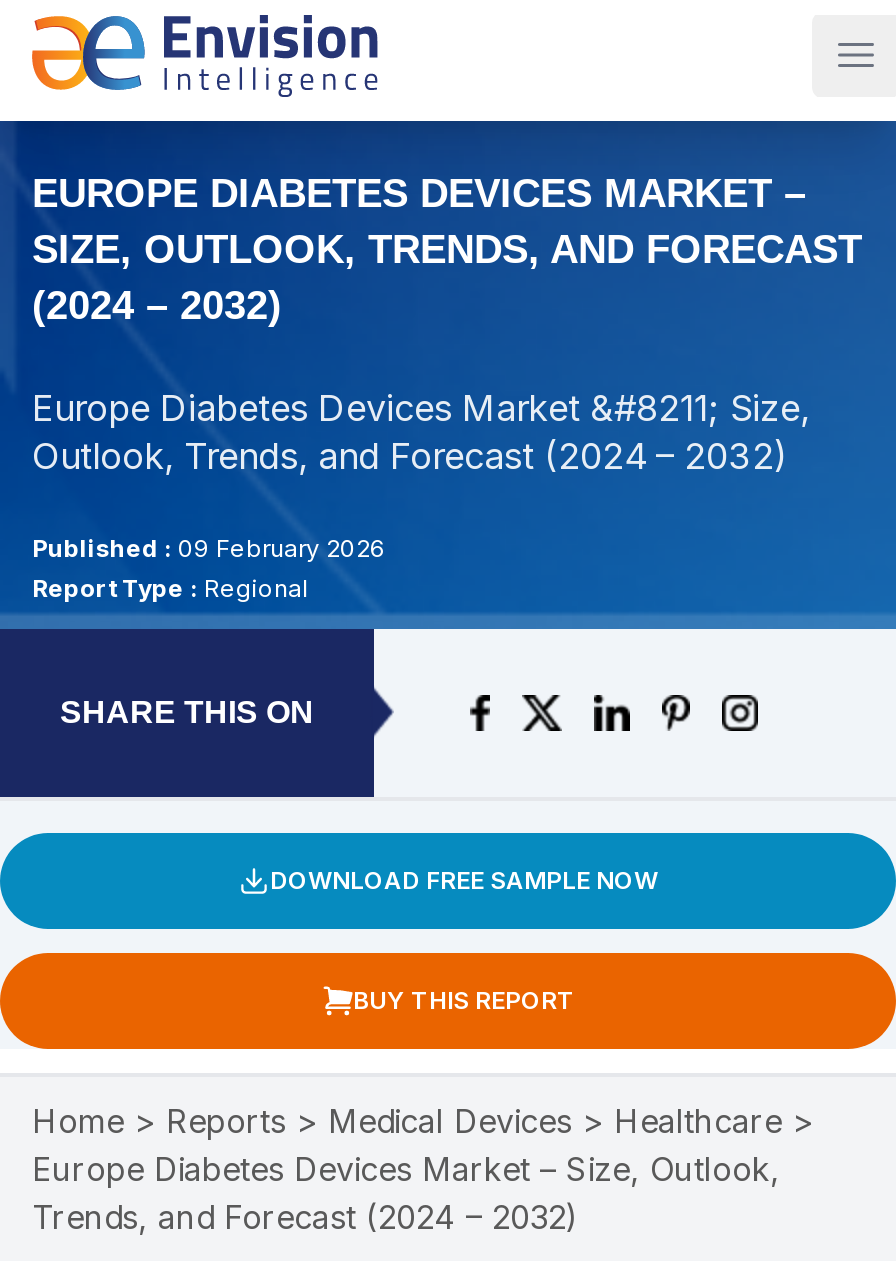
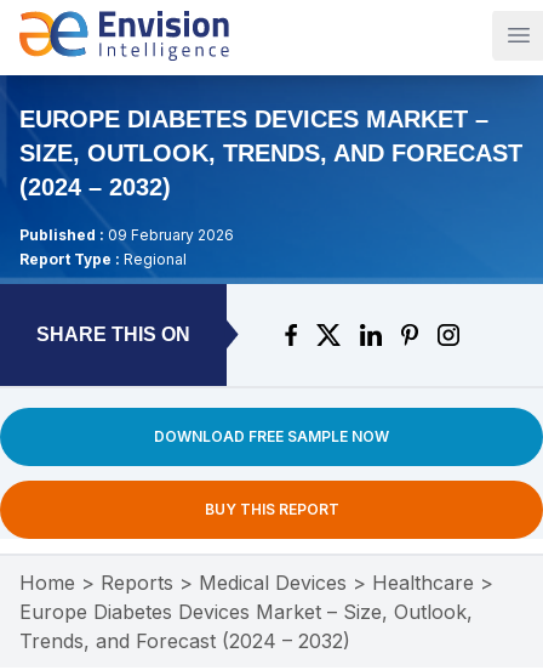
[32,387,810,477] Europe Diabetes Devices Market &#8211; Size, | Outlook, Trends, and Forecast (2024 – 2032) -> none

